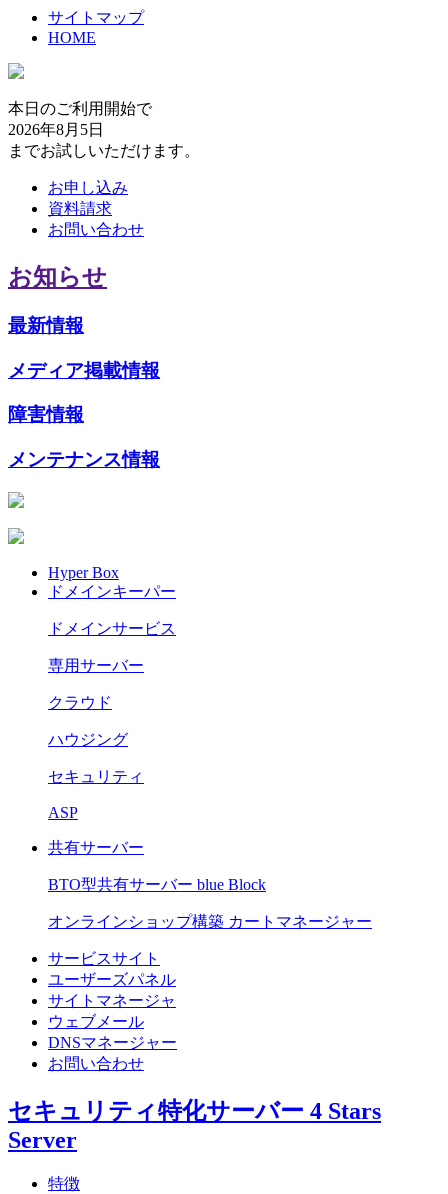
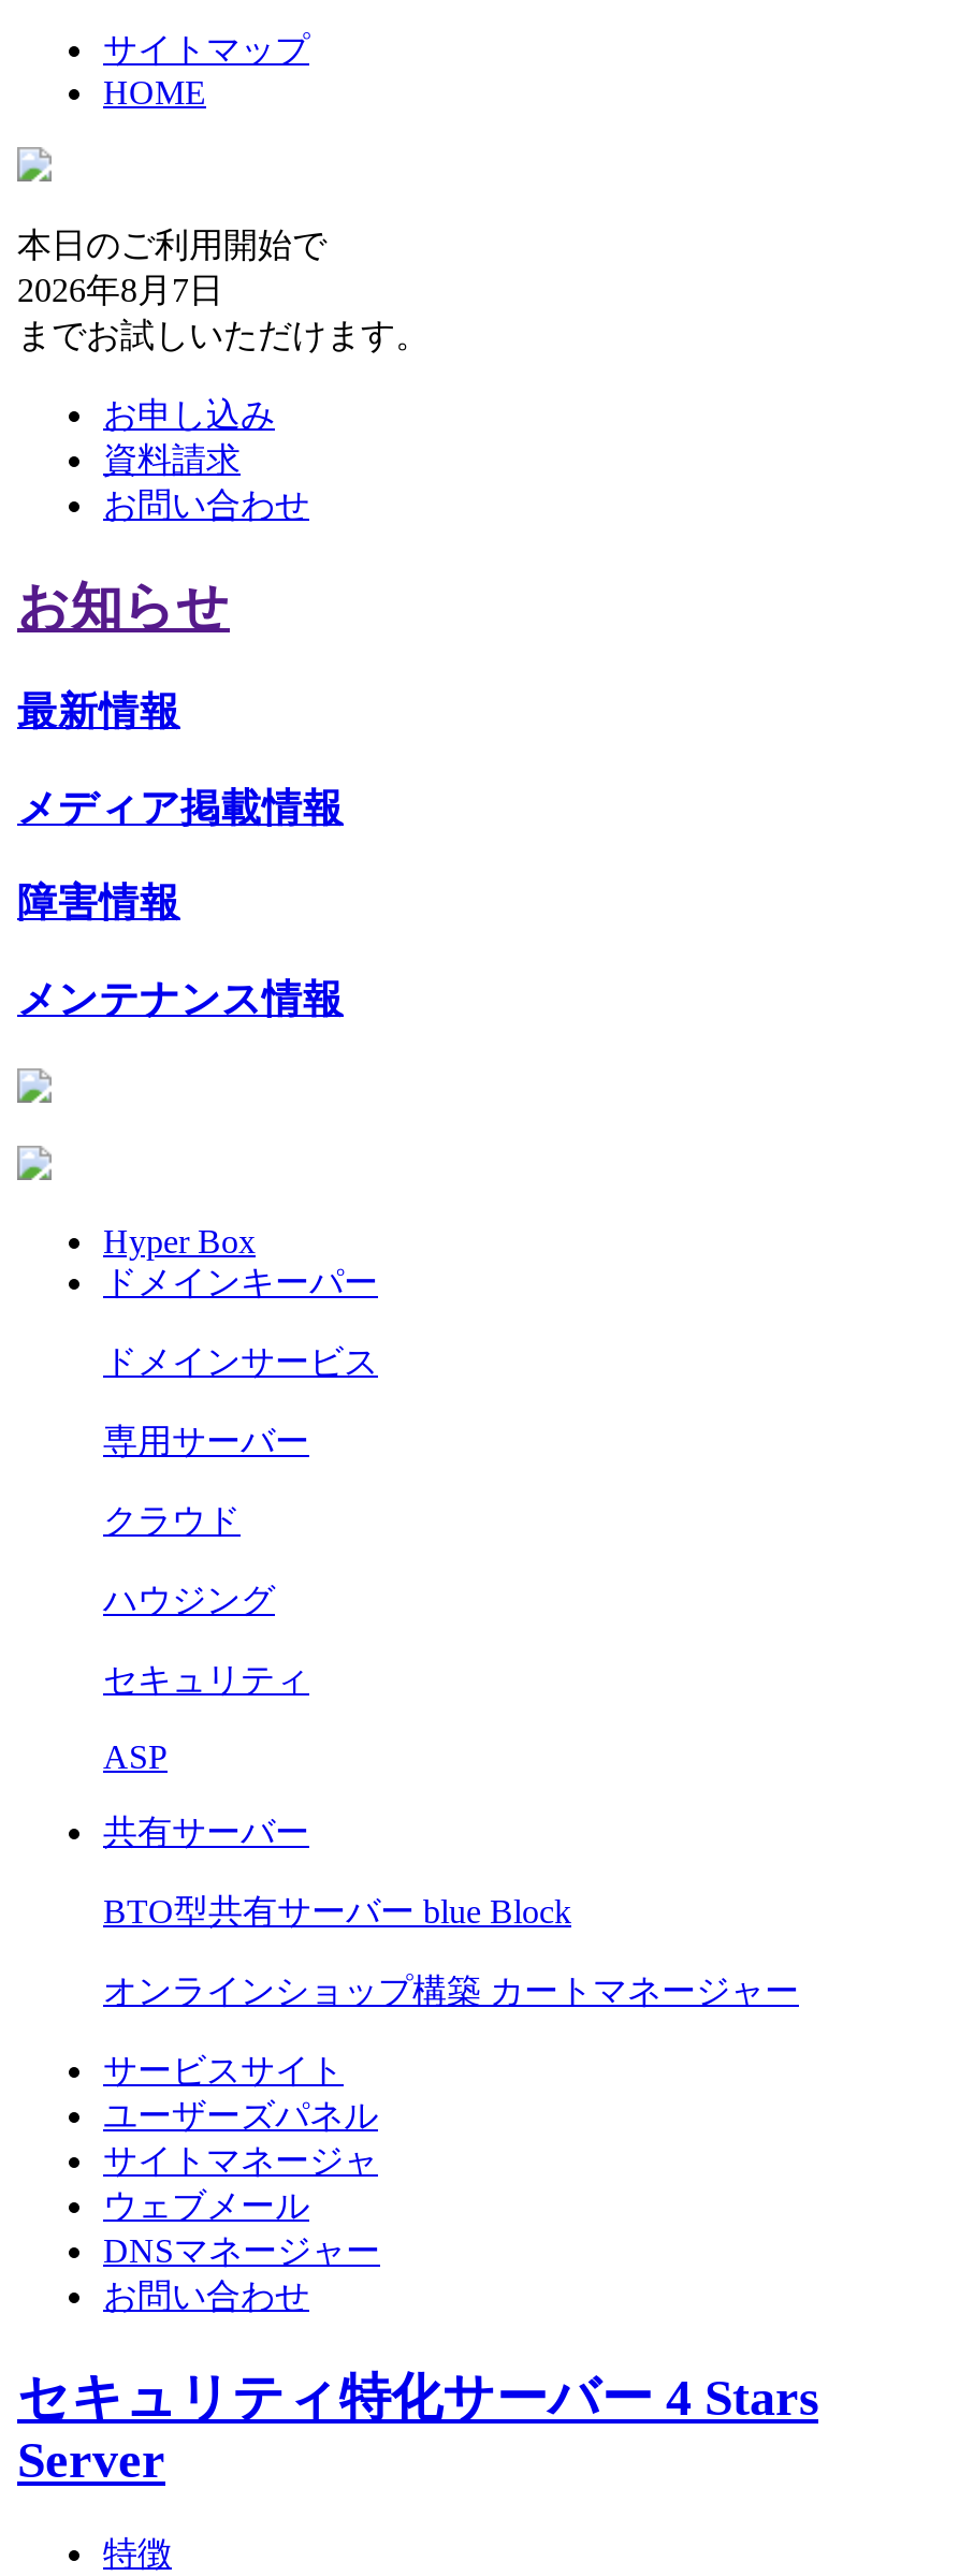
[8,121,104,138] 2026年8月5日 -> [17,272,223,308] 2026年8月7日

